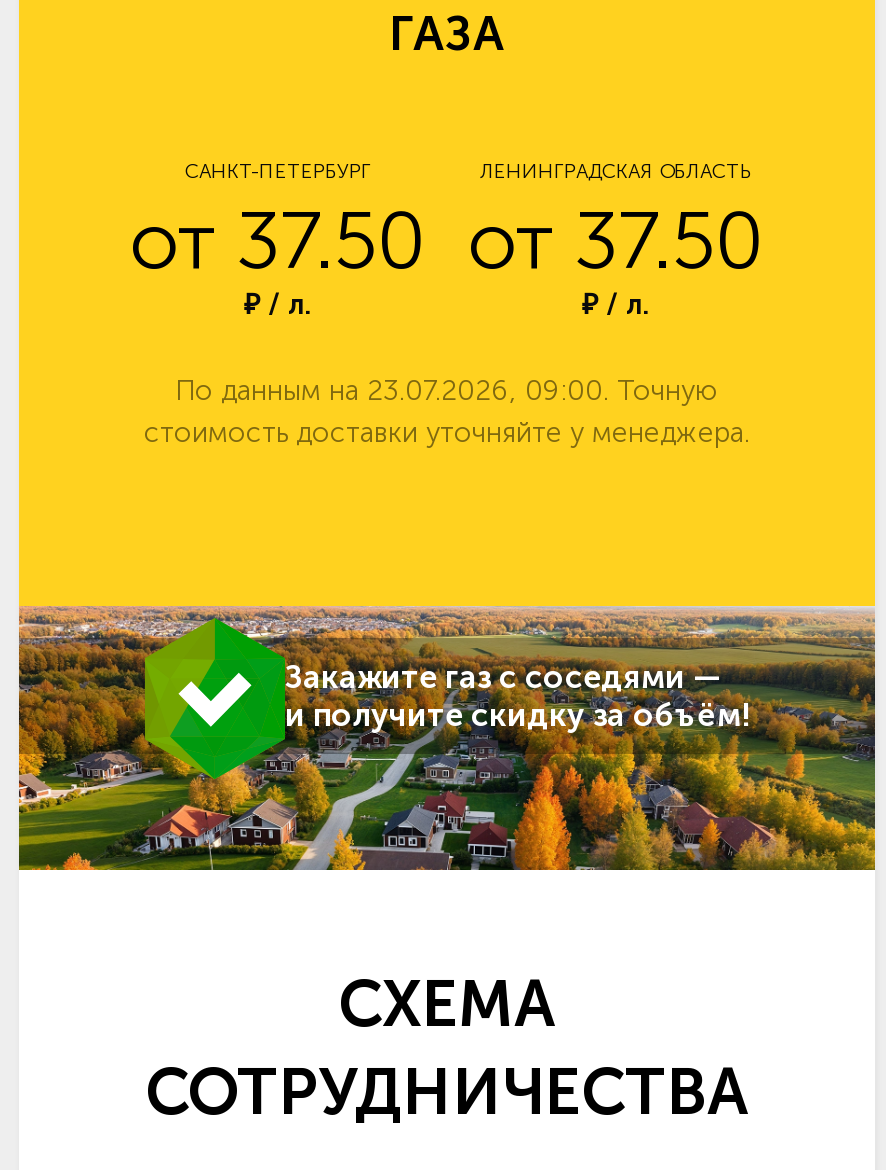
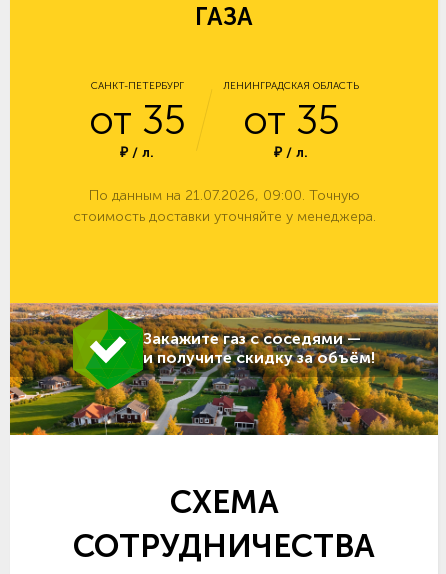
[129,192,427,288] от 37.50 -> [89,96,186,144] от 35
[467,192,765,288] от 37.50 -> [243,96,340,144] от 35
[175,374,719,408] По данным на 23.07.2026, 09:00. Точную -> [88,187,359,204] По данным на 21.07.2026, 09:00. Точную

